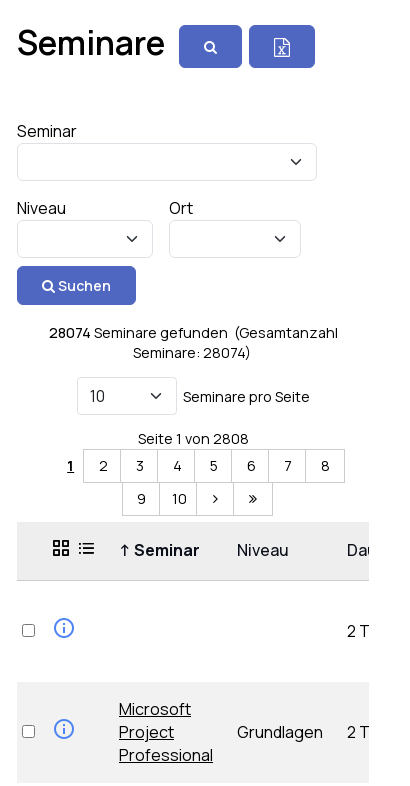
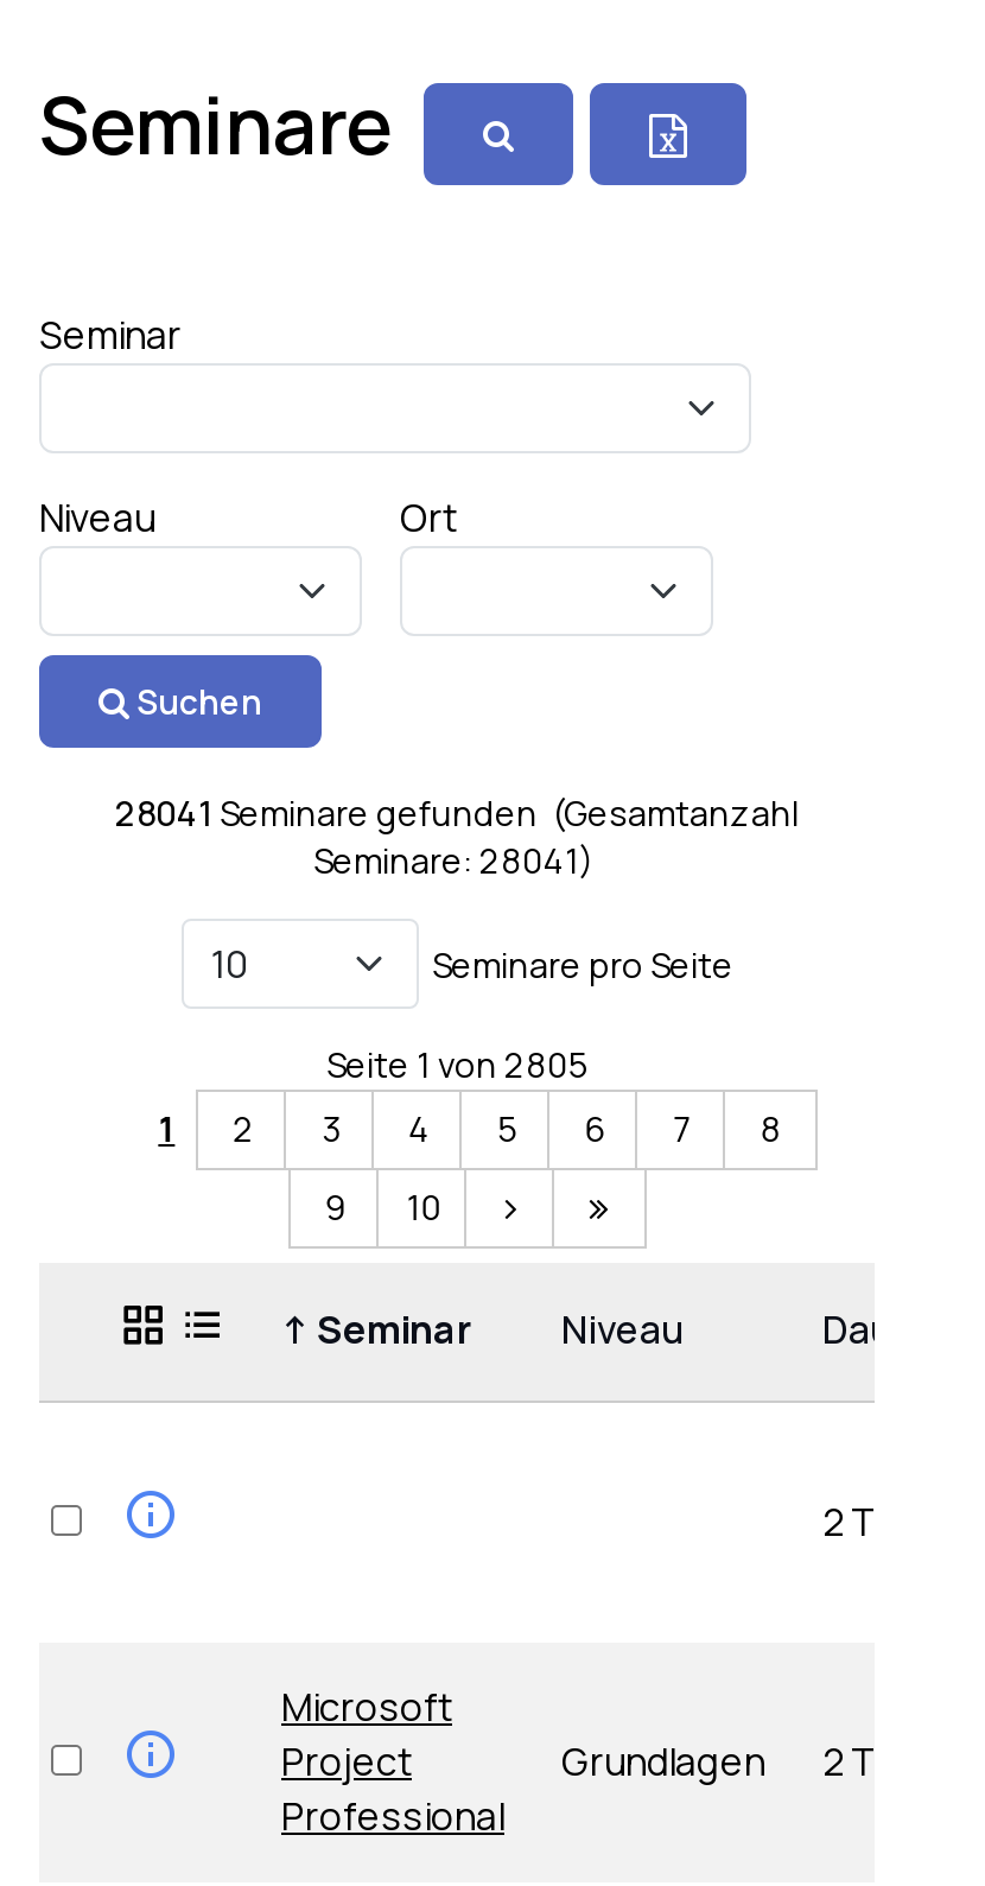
[48,322,337,341] 28074 Seminare gefunden (Gesamtanzahl -> [115,789,799,834] 28041 Seminare gefunden (Gesamtanzahl
[132,342,253,361] Seminare: 28074) -> [313,837,600,882] Seminare: 28041)
[137,429,248,448] Seite 1 von 2808 -> [326,1043,587,1088] Seite 1 von 2805

